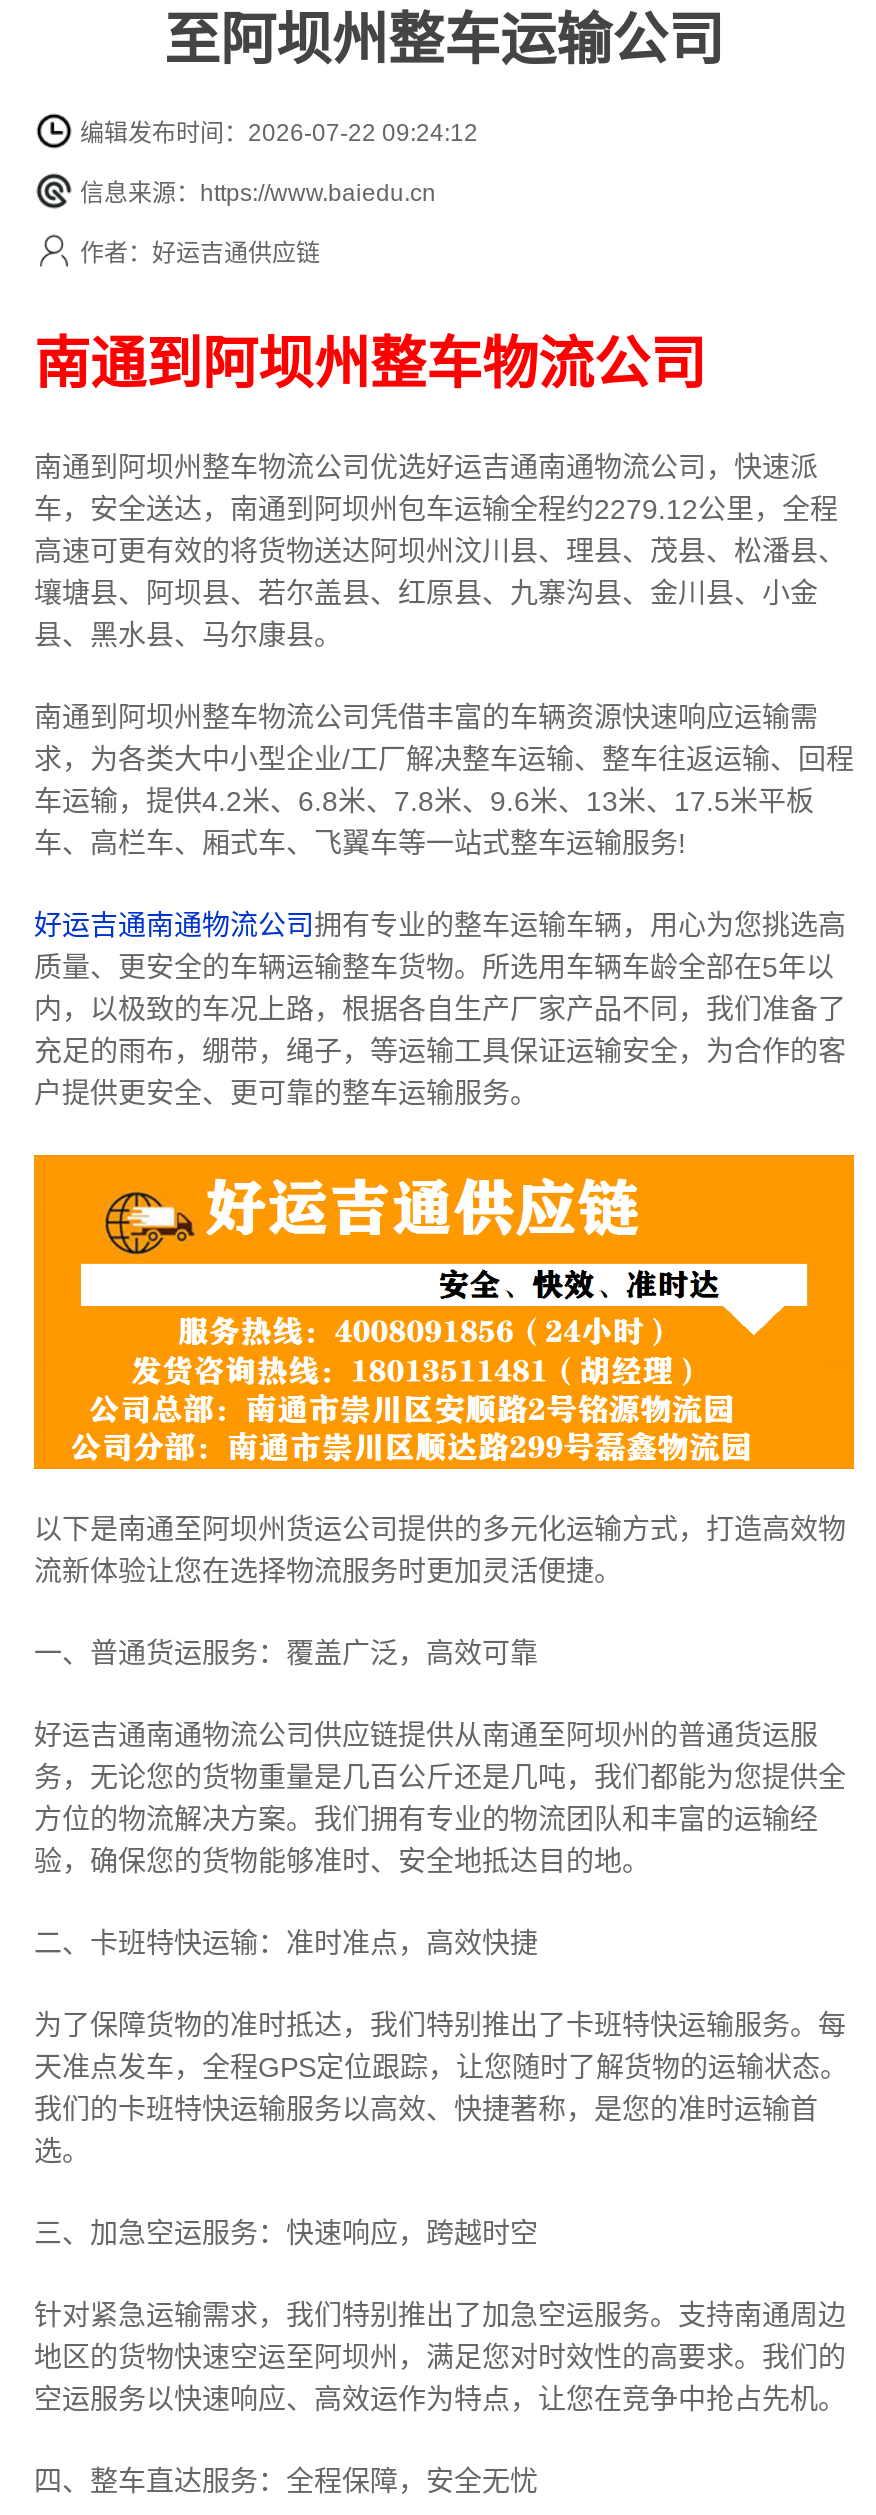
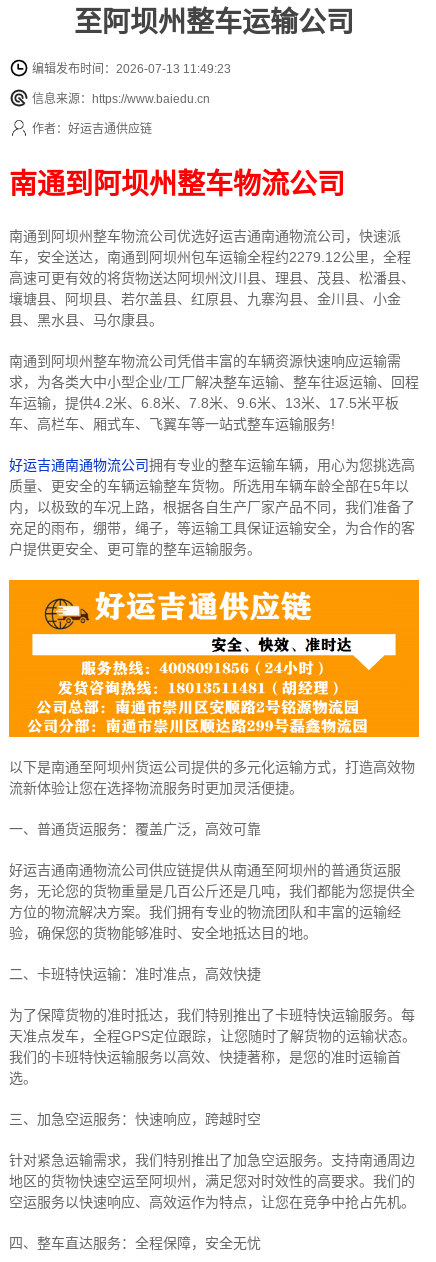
[80,118,478,146] 编辑发布时间：2026-07-22 09:24:12 -> [32,62,231,76] 编辑发布时间：2026-07-13 11:49:23

